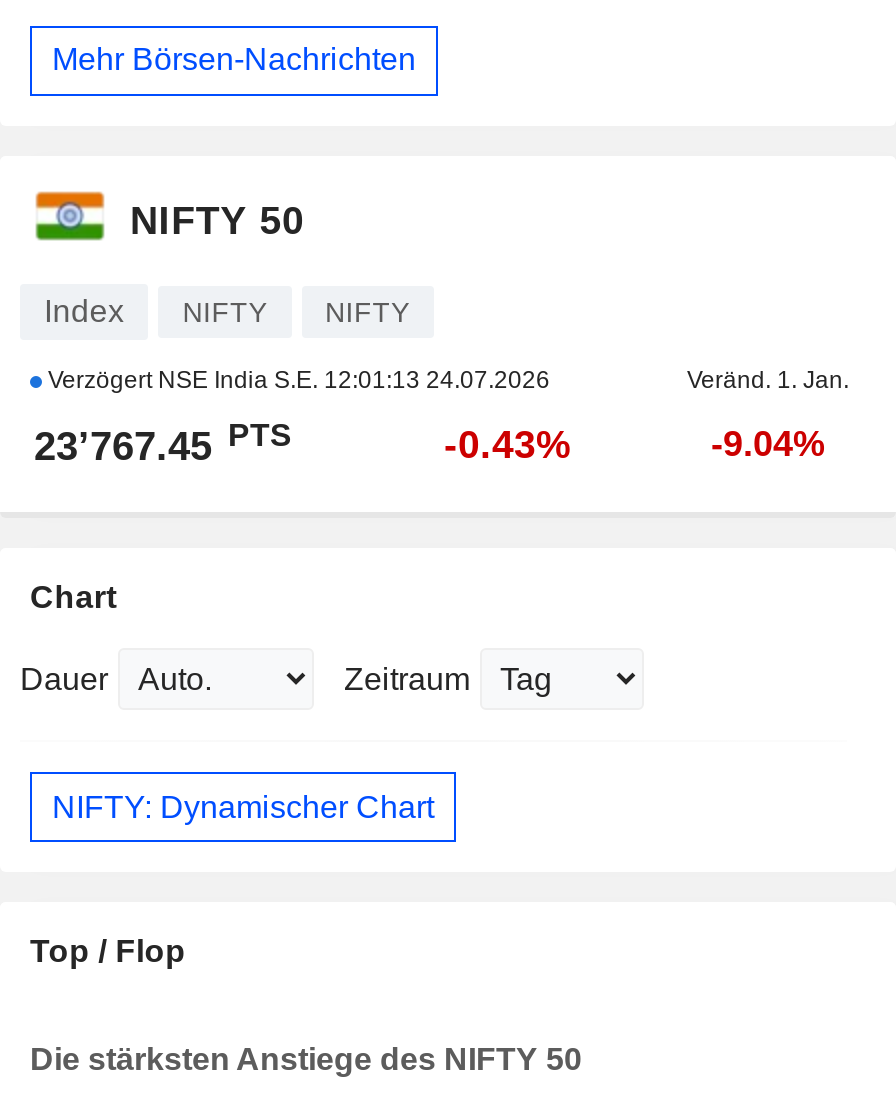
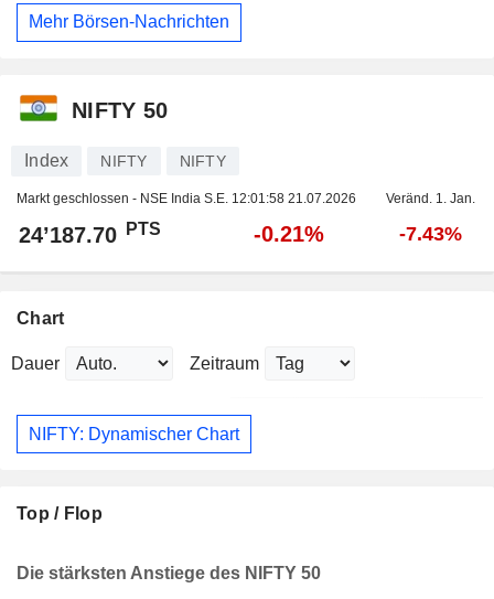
[42,366,550,394] Verzögert NSE India S.E. 12:01:13 24.07.2026 -> [17,191,356,206] Markt geschlossen - NSE India S.E. 12:01:58 21.07.2026
[34,417,292,468] 23’767.45 PTS -> [19,219,161,247] 24’187.70 PTS
[444,422,572,466] -0.43% -> [254,222,324,246] -0.21%
[711,424,825,464] -9.04% -> [399,223,461,245] -7.43%

